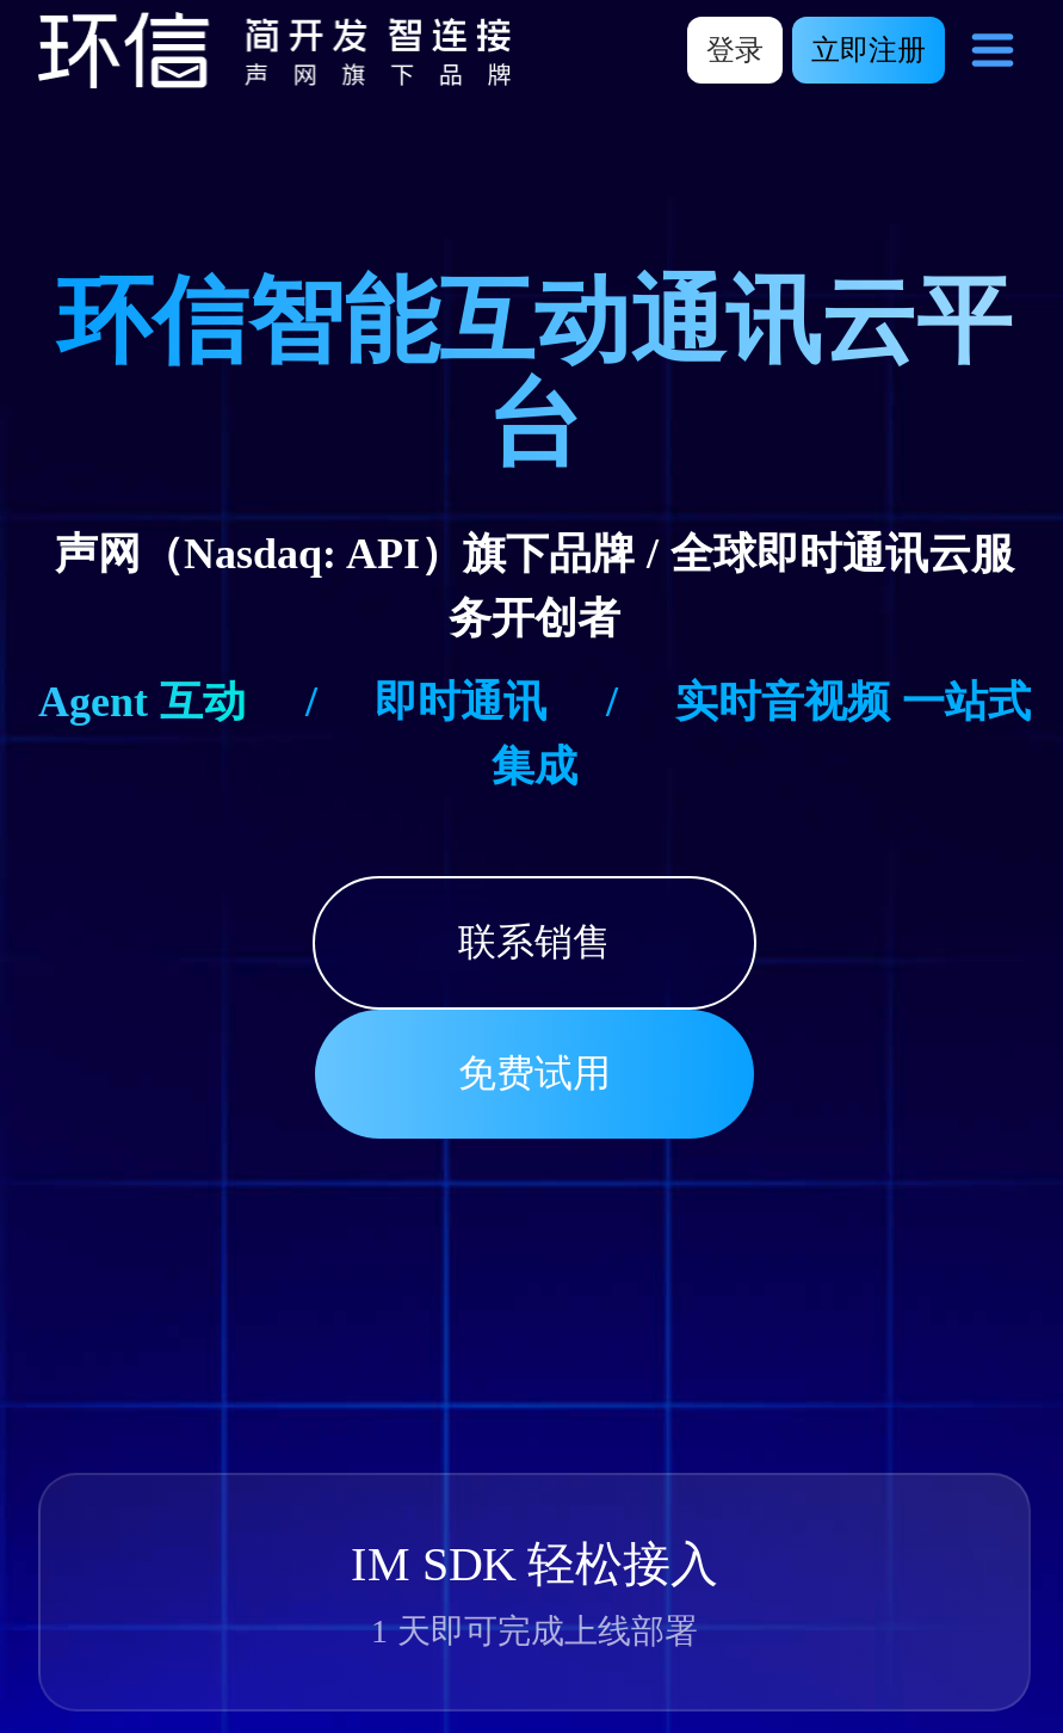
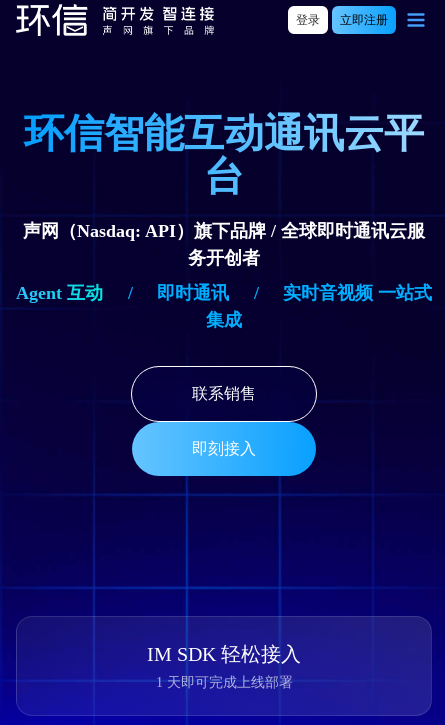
[458,1053,611,1093] 免费试用 -> [192,440,256,457] 即刻接入

